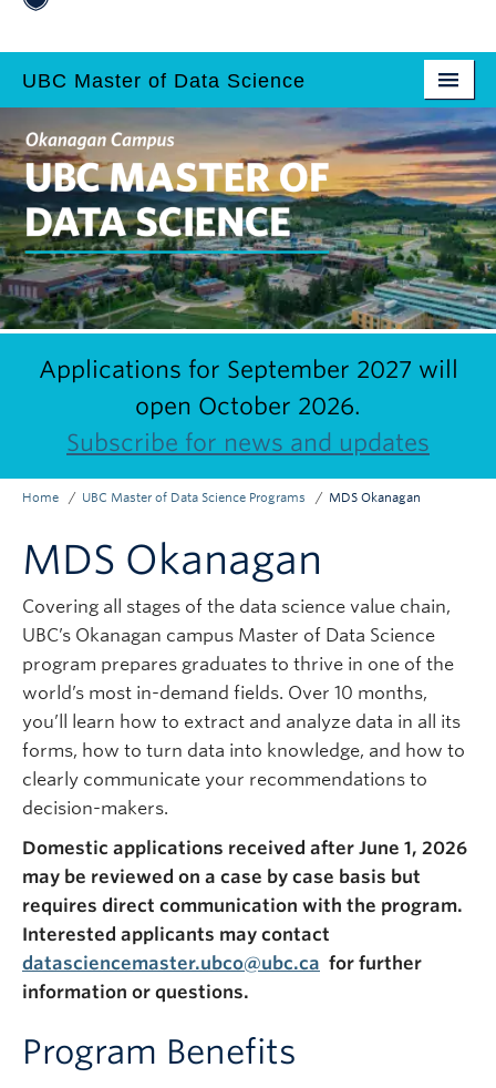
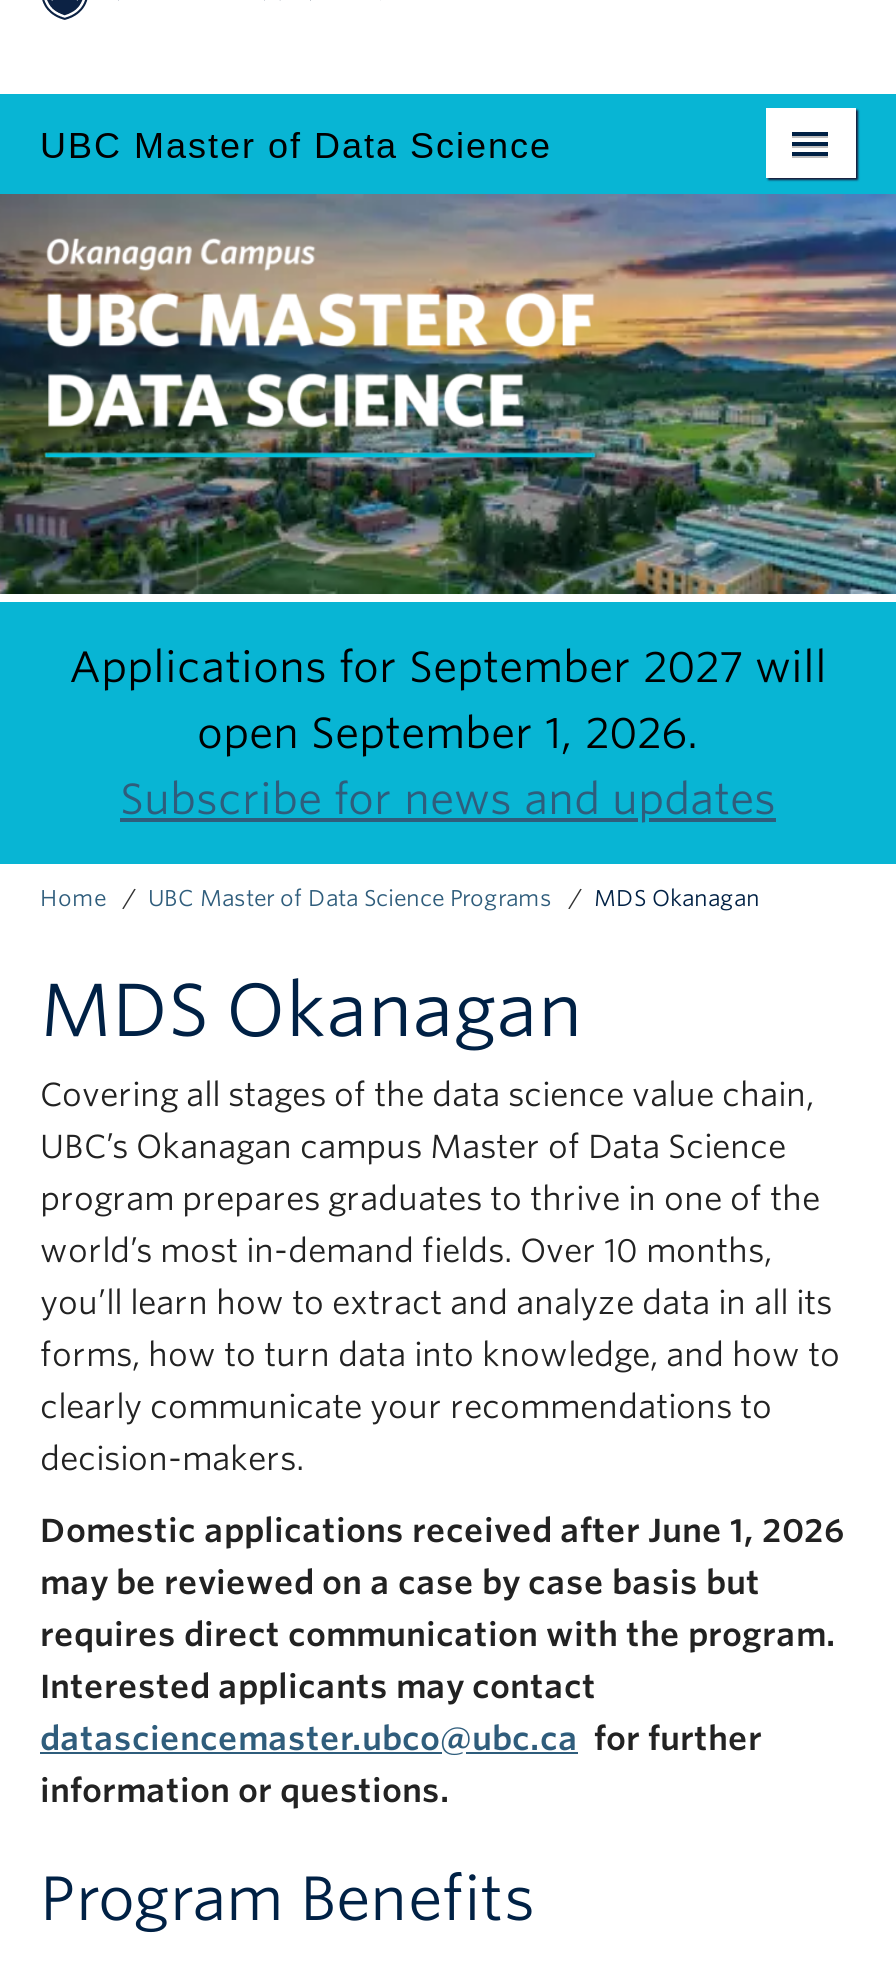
[135,392,361,420] open October 2026. -> [197,708,699,758] open September 1, 2026.

